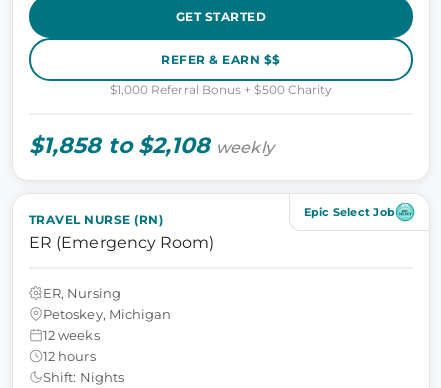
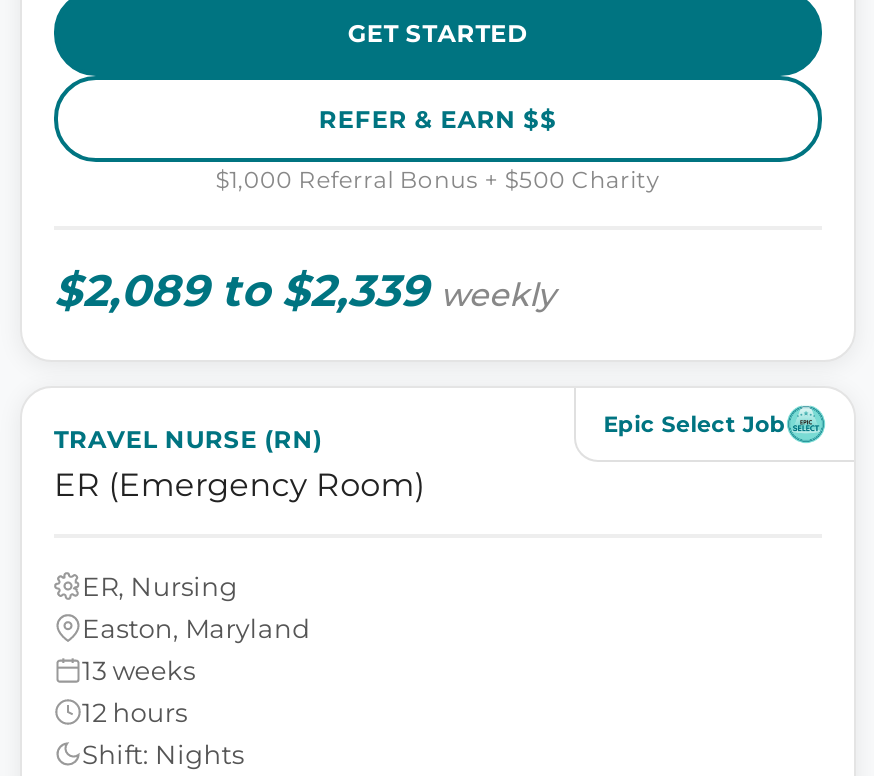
[29,132,274,159] $1,858 to $2,108 weekly -> [54,264,555,318] $2,089 to $2,339 weekly
[43,305,171,342] Petoskey, Michigan | 12 weeks -> [82,611,310,685] Easton, Maryland | 13 weeks

